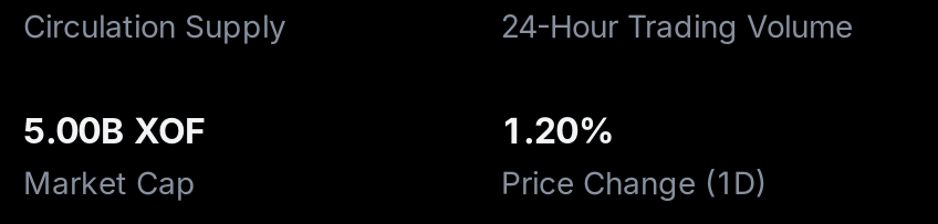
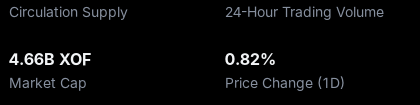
[23,108,205,152] 5.00B XOF -> [9,49,91,69] 4.66B XOF
[501,108,614,152] 1.20% -> [225,49,276,69] 0.82%

